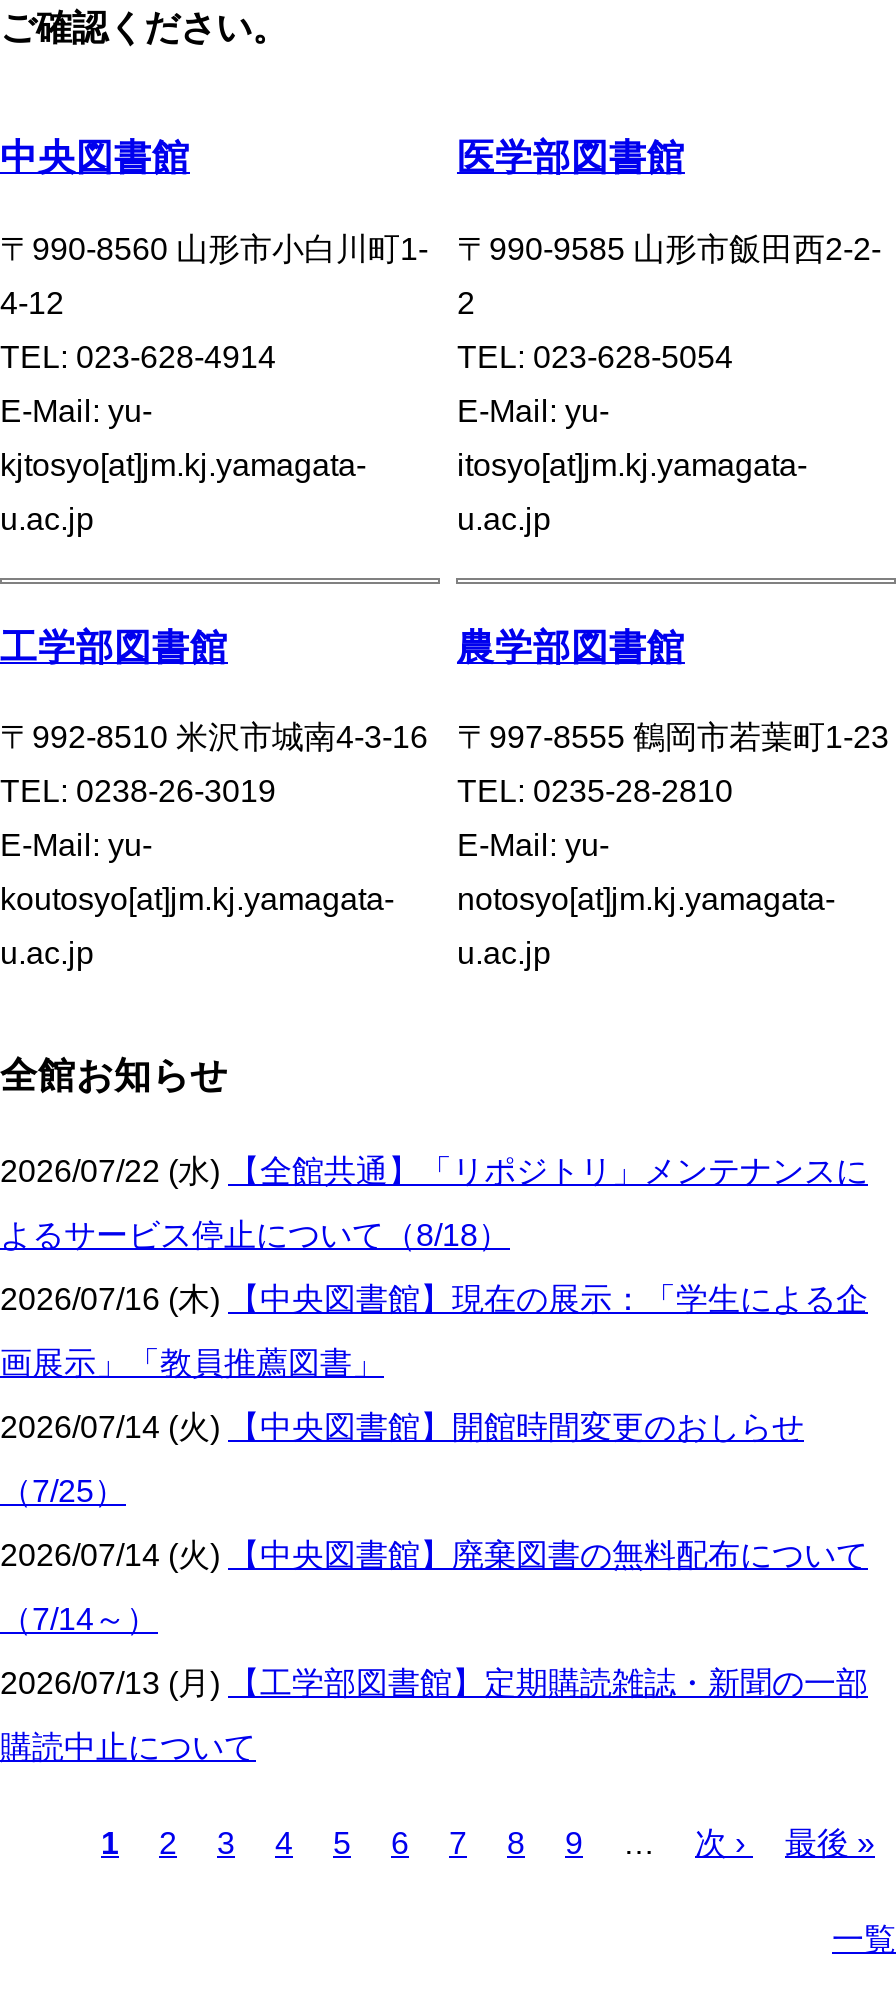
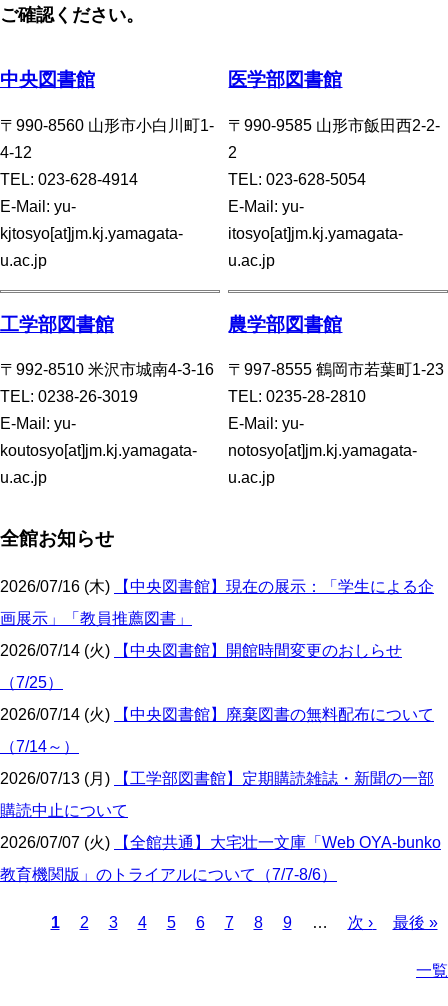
[0,1154,868,1252] 2026/07/22 (水) 【全館共通】「リポジトリ」メンテナンスに | よるサービス停止について（8/18） -> none
moved [0,1282,868,1764] -> [0,578,434,819]: 2026/07/16 (木) 【中央図書館】現在の展示：「学生による企 | 画展示」「教員推薦図書」 | 2026/07/14 (火) 【中央図書館】開館時間変更のおしらせ | （7/25） | 2026/07/14 (火) 【中央図書館】廃棄図書の無料配布について | （7/14～） | 2026/07/13 (月) 【工学部図書館】定期購読雑誌・新聞の一部 | 購読中止について
none -> [0,834,441,883] 2026/07/07 (火) 【全館共通】大宅壮一文庫「Web OYA-bunko | 教育機関版」のトライアルについて（7/7-8/6）

